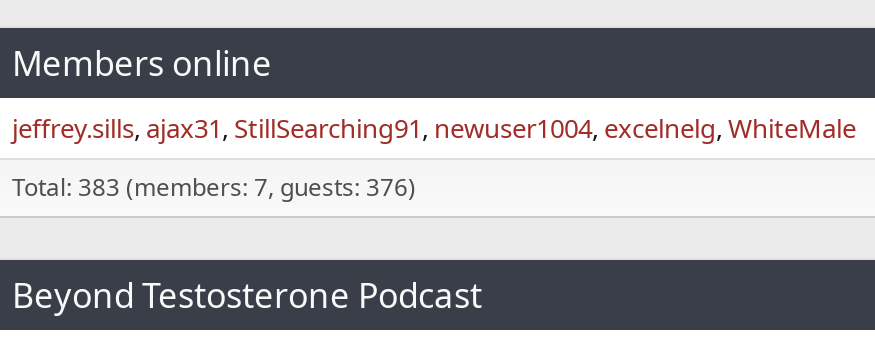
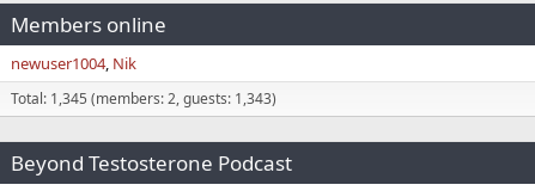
[12,110,856,146] jeffrey.sills ajax31 StillSearching91 newuser1004 excelnelg WhiteMale -> [11,52,136,74] newuser1004 Nik
[12,170,416,204] Total: 383 (members: 7, guests: 376) -> [11,88,276,109] Total: 1,345 (members: 2, guests: 1,343)

